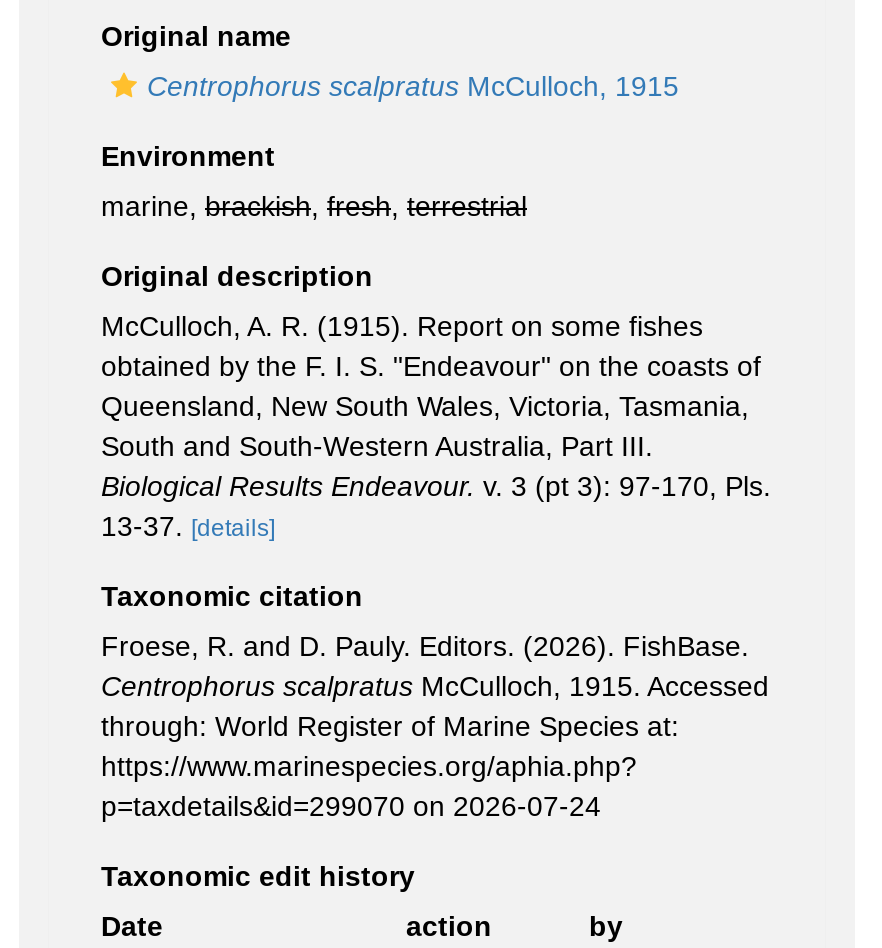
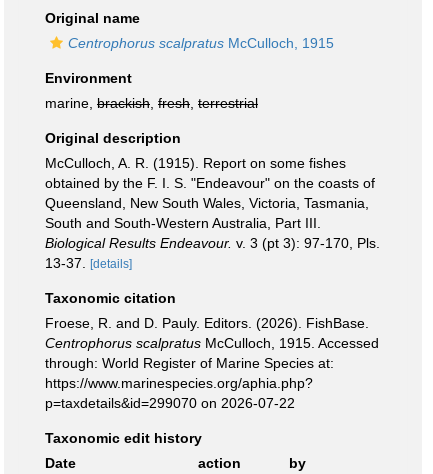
[101,790,601,822] p=taxdetails&id=299070 on 2026-07-24 -> [45,395,295,411] p=taxdetails&id=299070 on 2026-07-22

